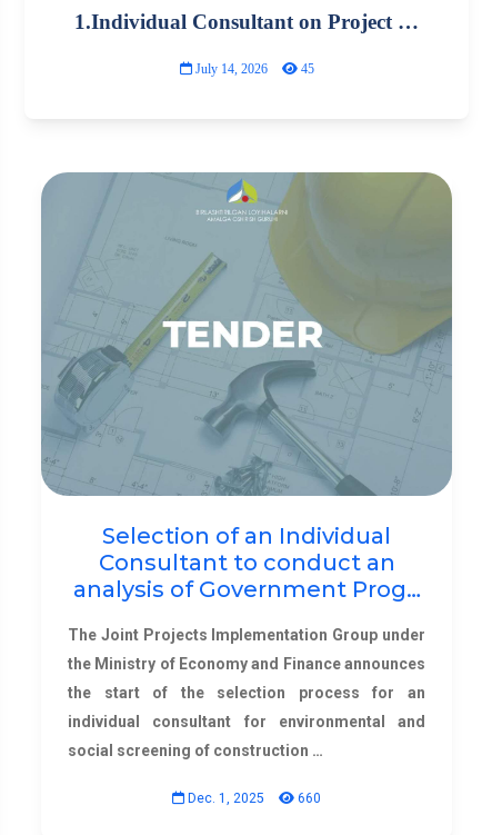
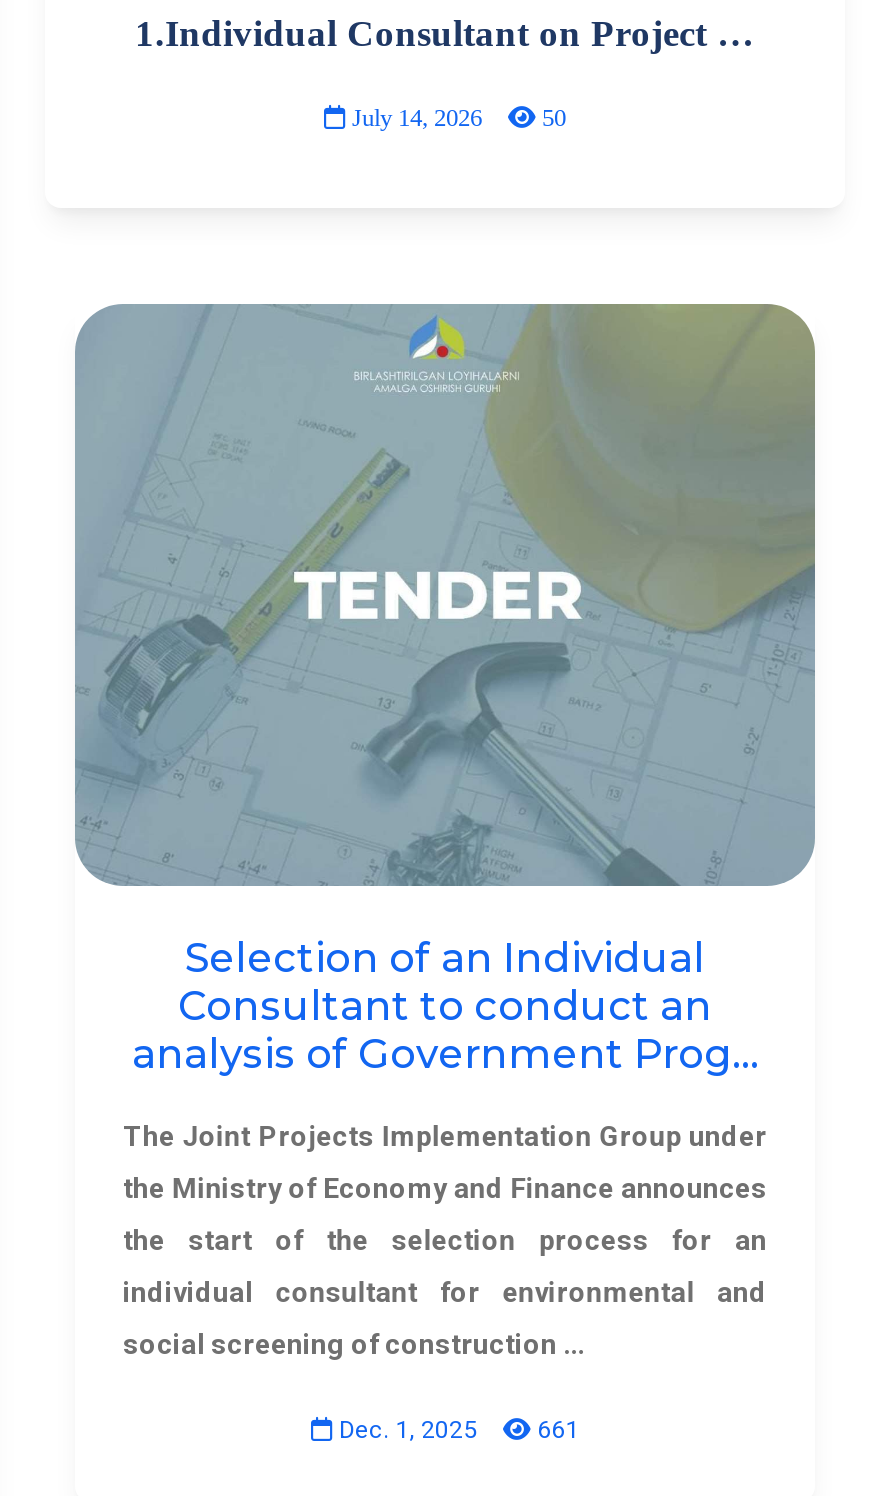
[192,61,314,77] July 14, 2026 45 -> [346,104,566,132] July 14, 2026 50
[184,791,321,806] Dec. 1, 2025 660 -> [333,1417,579,1445] Dec. 1, 2025 661

